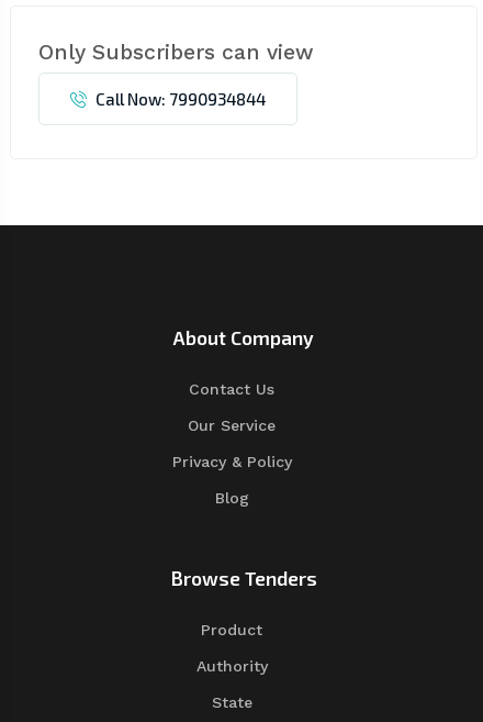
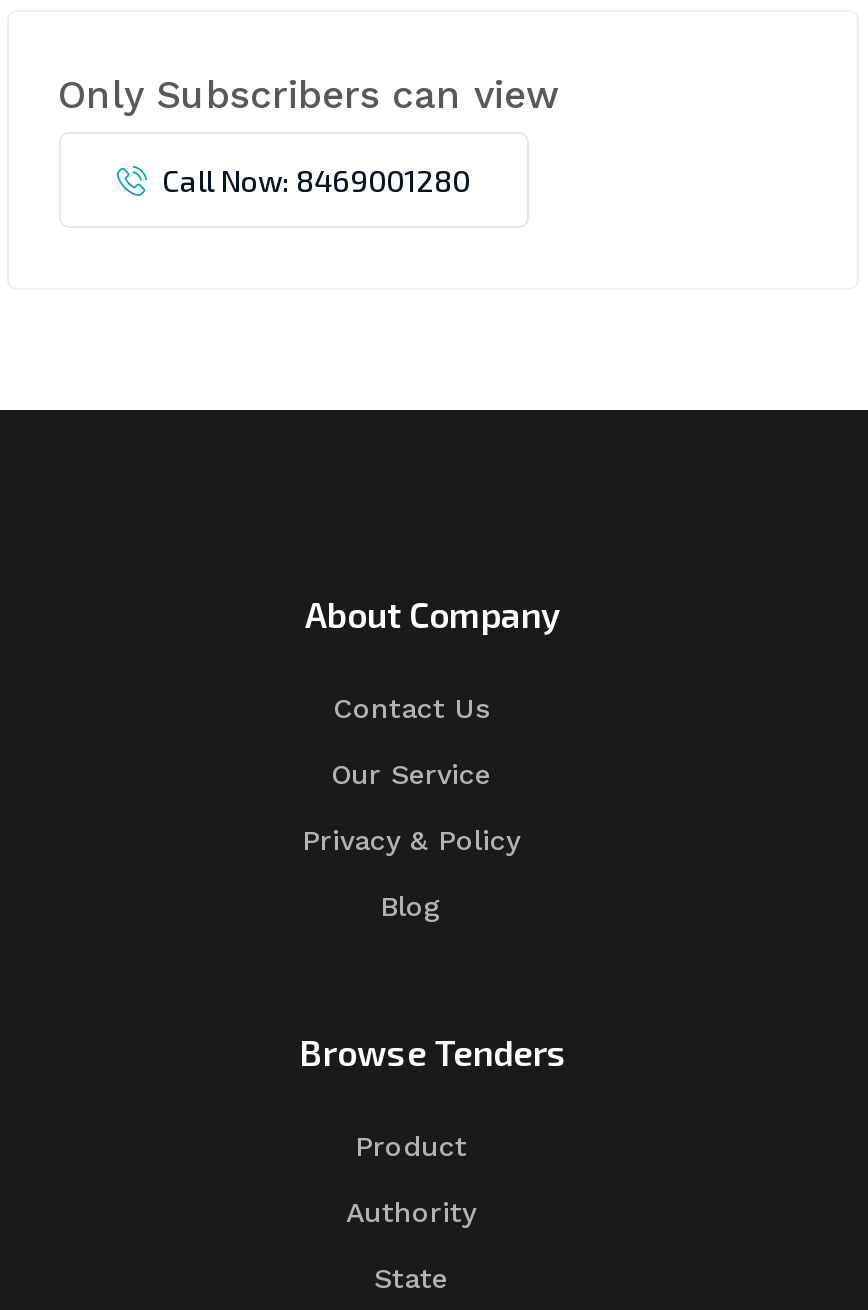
[95,89,265,109] Call Now: 7990934844 -> [162,162,470,198] Call Now: 8469001280

